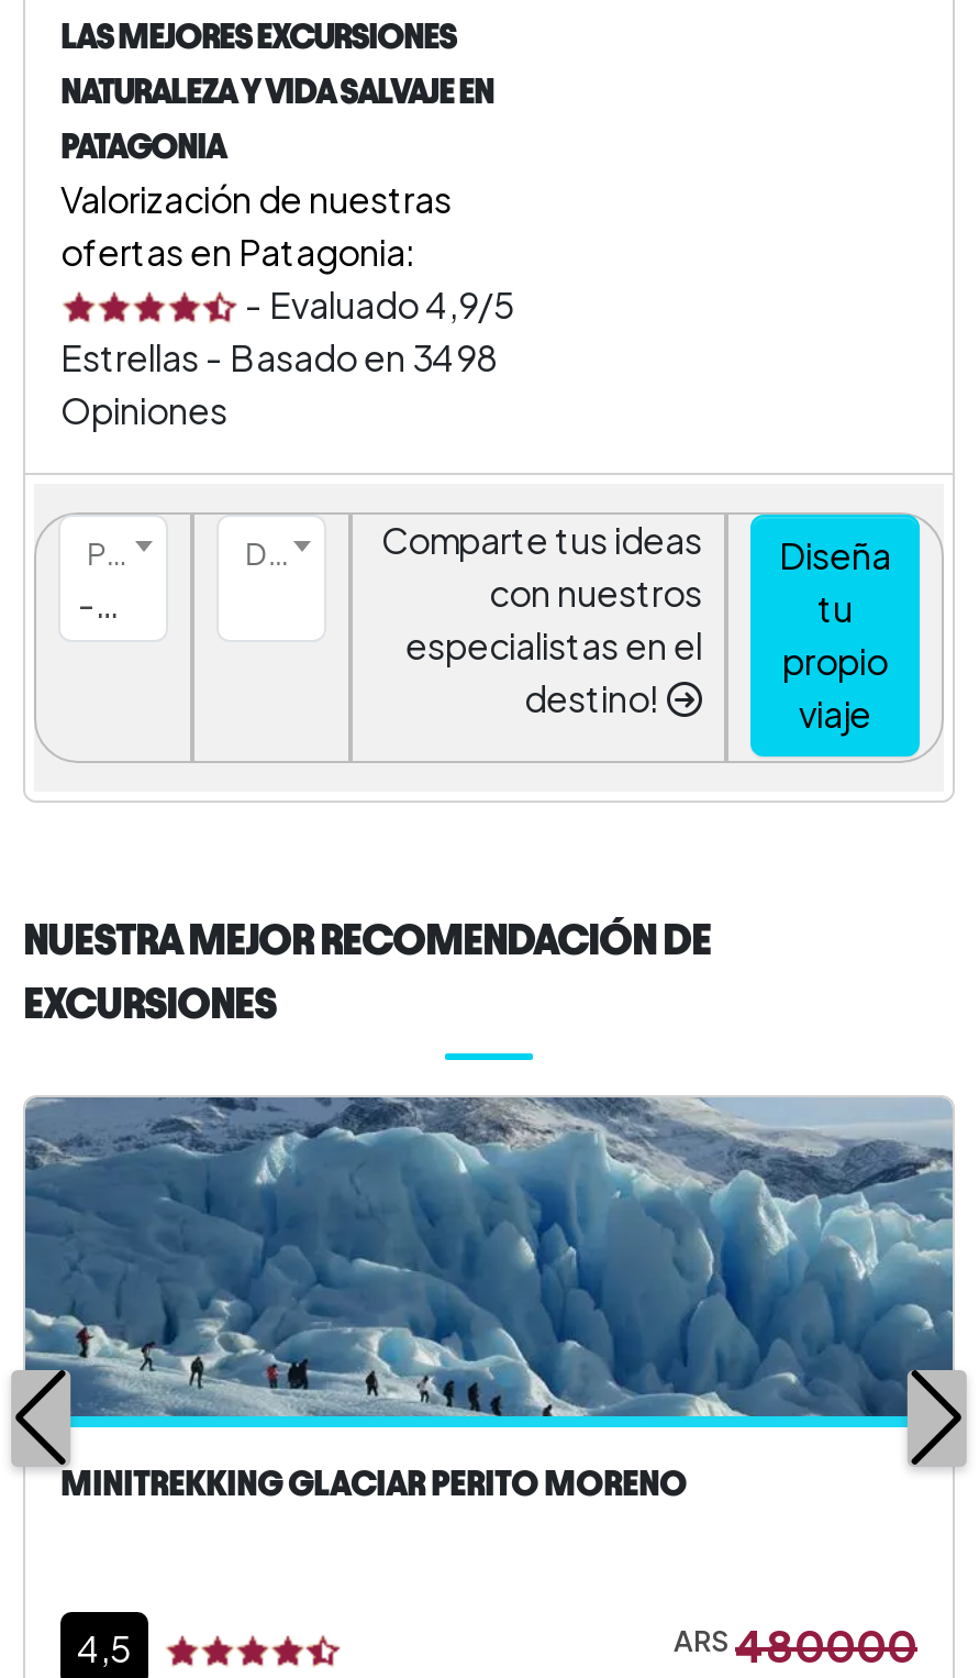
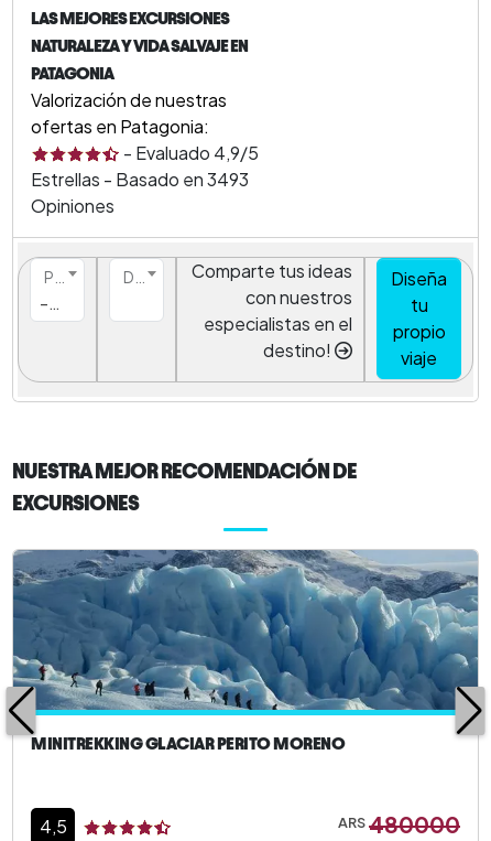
[60,334,498,380] Estrellas - Basado en 3498 -> [31,168,249,191] Estrellas - Basado en 3493

